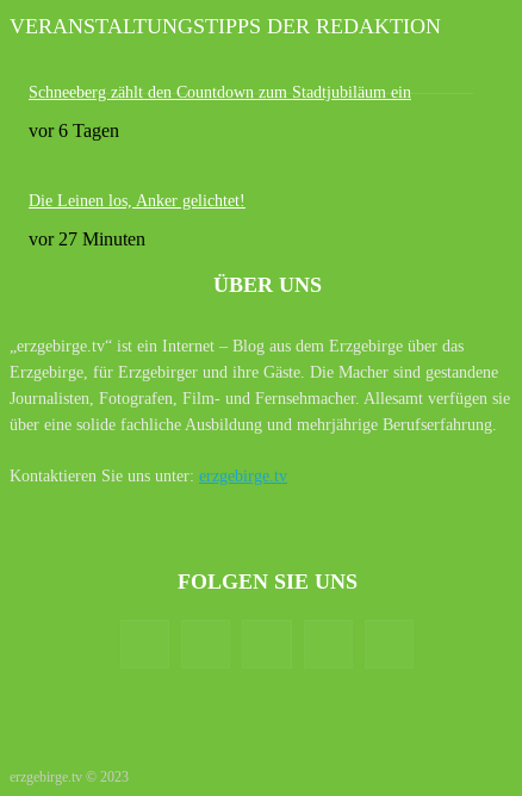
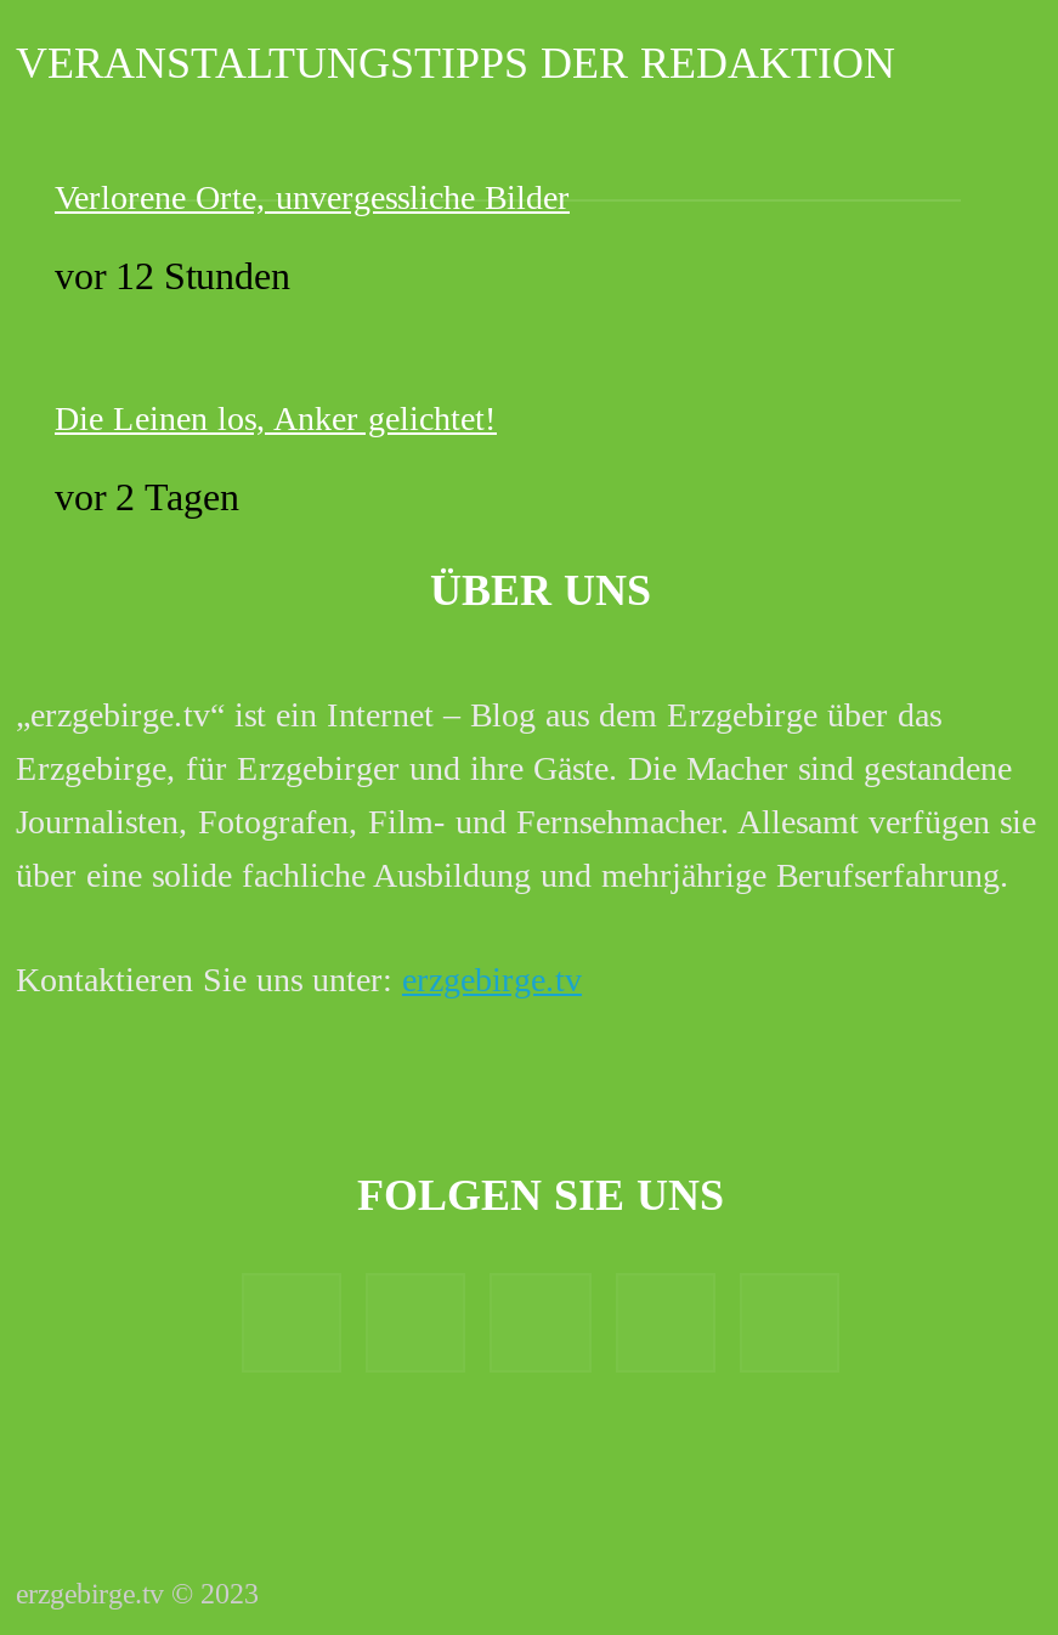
[29,84,411,101] Schneeberg zählt den Countdown zum Stadtjubiläum ein -> [55,180,570,216] Verlorene Orte, unvergessliche Bilder
[29,120,119,141] vor 6 Tagen -> [55,255,290,297] vor 12 Stunden
[29,229,145,249] vor 27 Minuten -> [55,476,239,518] vor 2 Tagen

